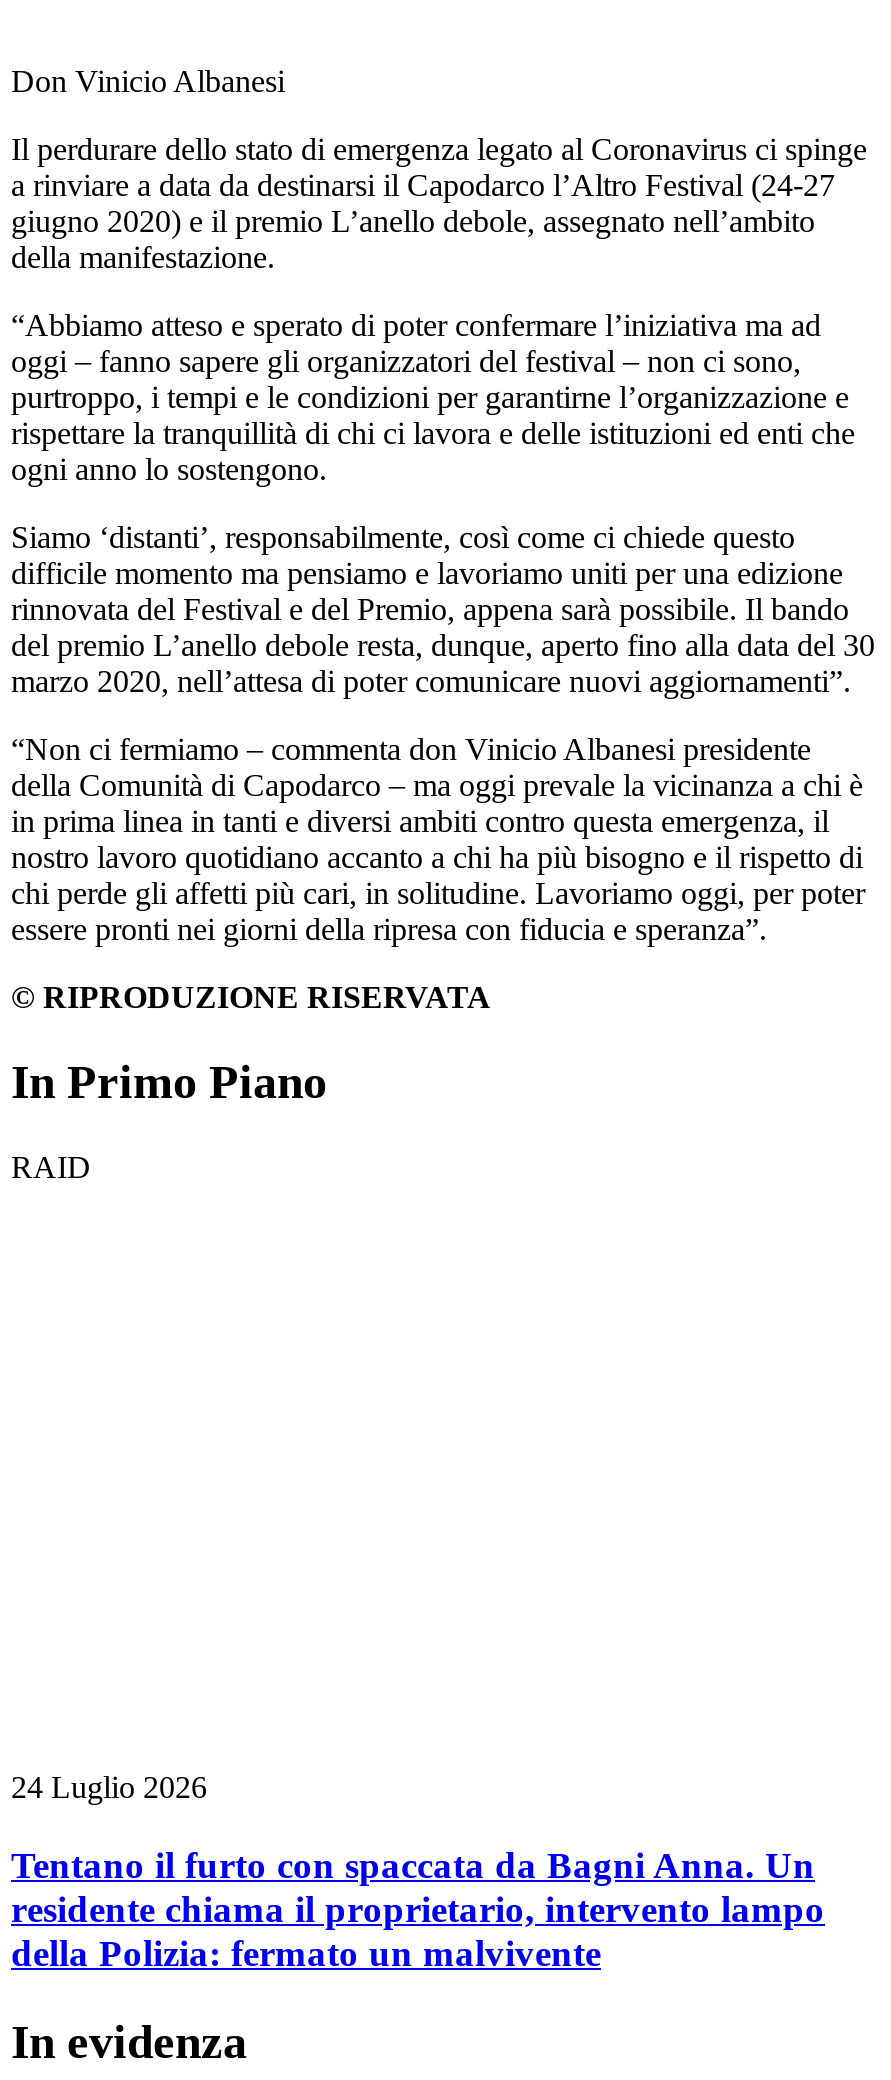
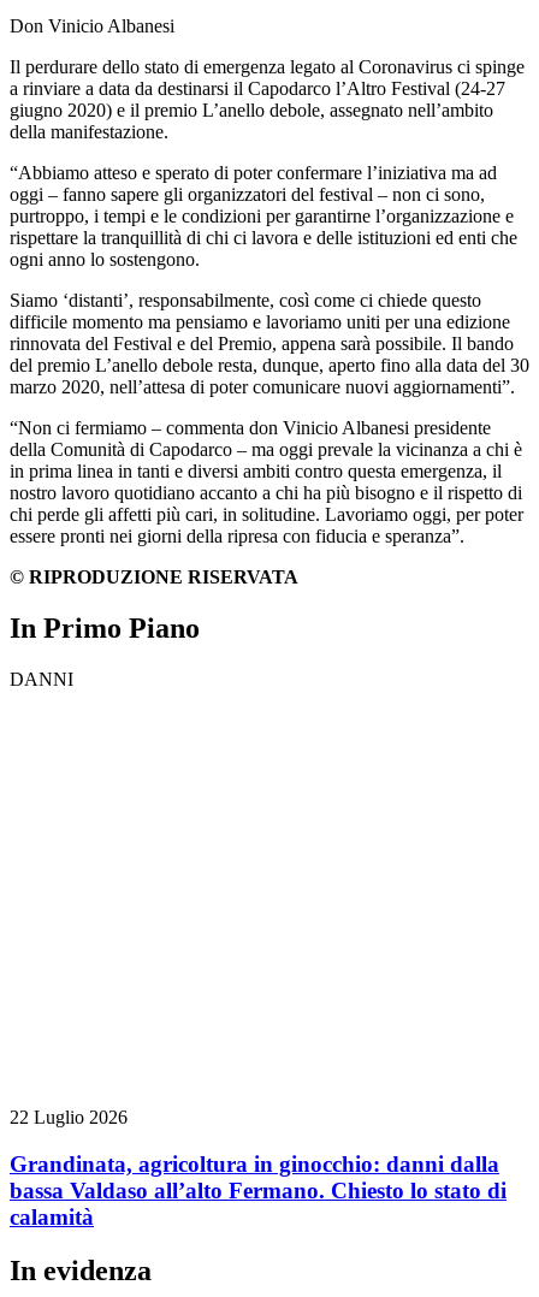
[11,1149,91,1183] RAID -> [10,668,73,689] DANNI
[11,1770,207,1804] 24 Luglio 2026 -> [10,1107,128,1127] 22 Luglio 2026
[11,1843,825,1973] Tentano il furto con spaccata da Bagni Anna. Un | residente chiama il proprietario, intervento lampo | della Polizia: fermato un malvivente -> [10,1151,507,1229] Grandinata, agricoltura in ginocchio: danni dalla | bassa Valdaso all’alto Fermano. Chiesto lo stato di | calamità

